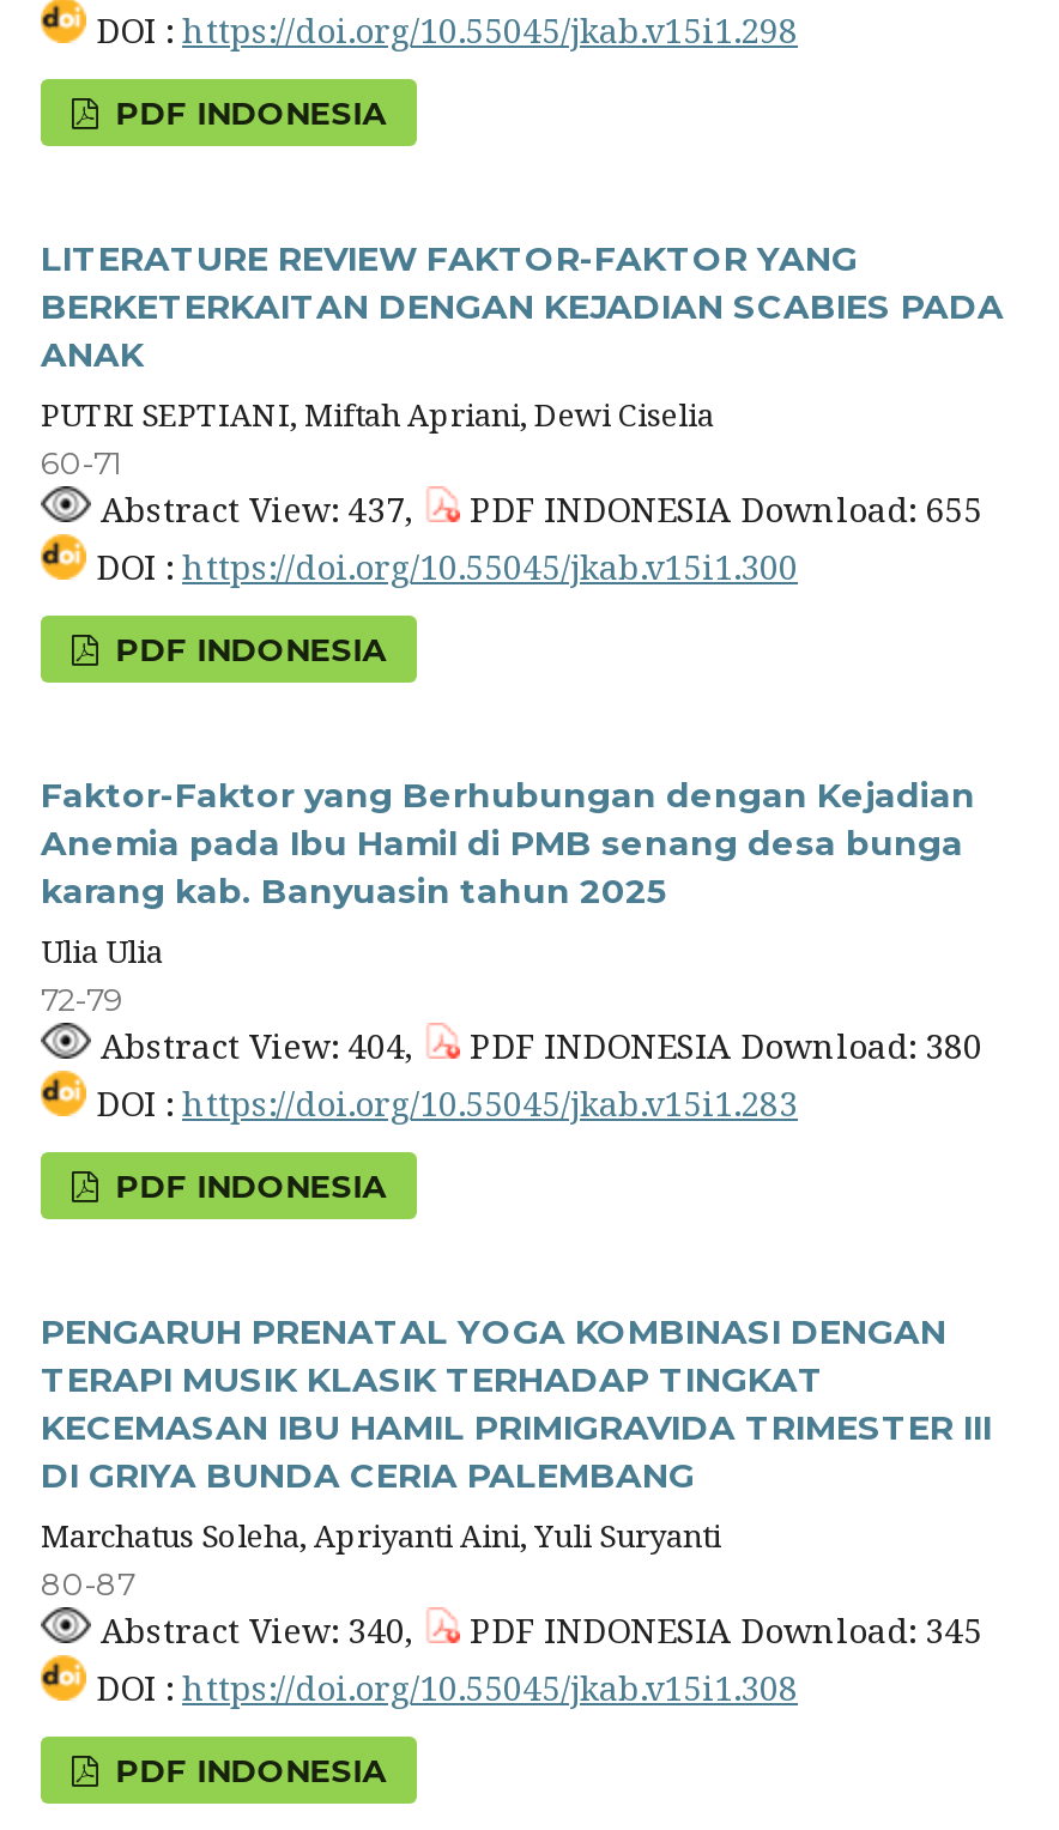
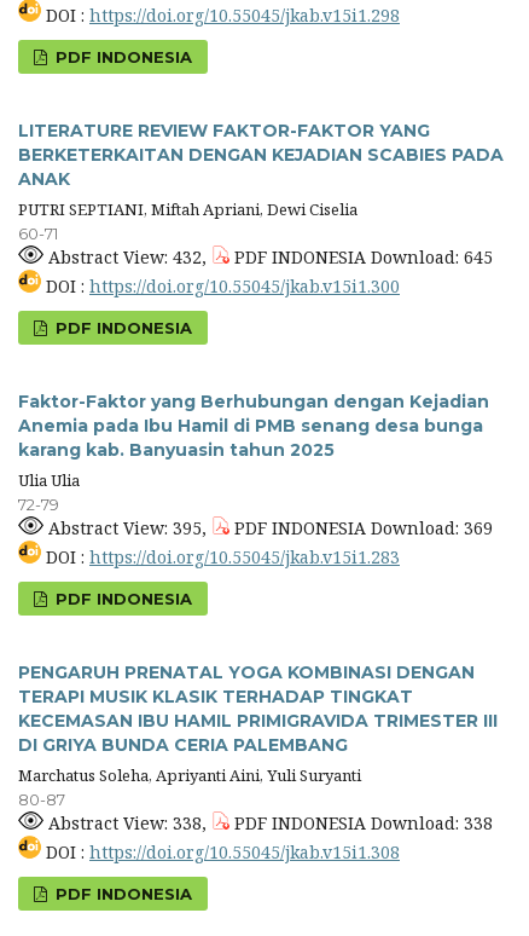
[91,485,424,531] Abstract View: 437, -> [43,245,211,268] Abstract View: 432,
[460,485,982,531] PDF INDONESIA Download: 655 -> [229,245,493,268] PDF INDONESIA Download: 645
[91,1022,424,1067] Abstract View: 404, -> [43,516,211,539] Abstract View: 395,
[460,1022,982,1067] PDF INDONESIA Download: 380 -> [229,516,493,539] PDF INDONESIA Download: 369
[91,1606,424,1652] Abstract View: 340, -> [43,811,211,834] Abstract View: 338,
[460,1606,982,1652] PDF INDONESIA Download: 345 -> [229,811,493,834] PDF INDONESIA Download: 338

